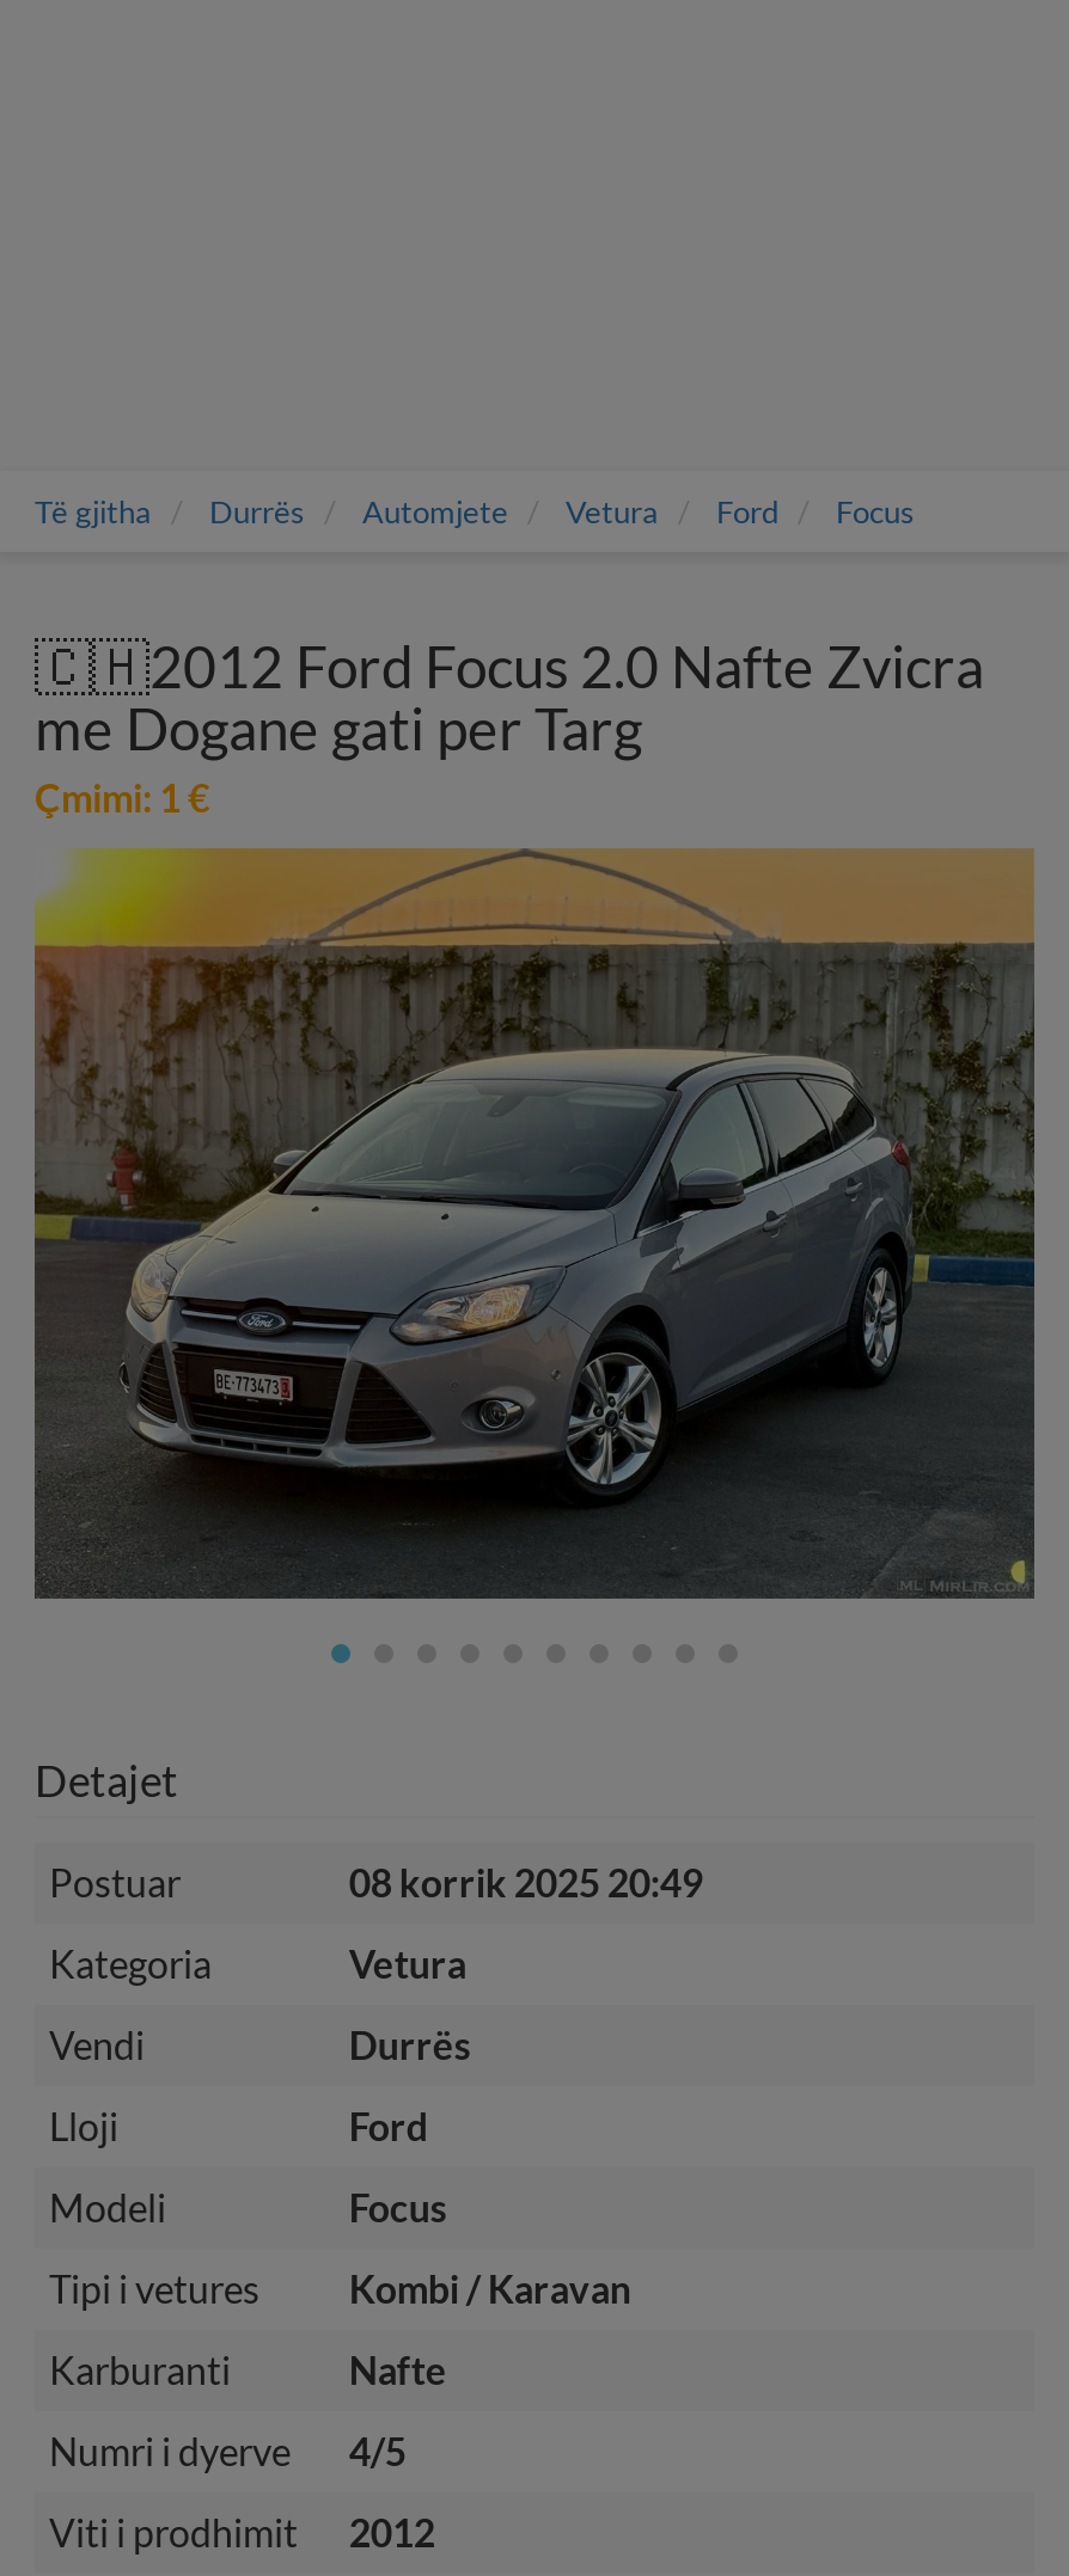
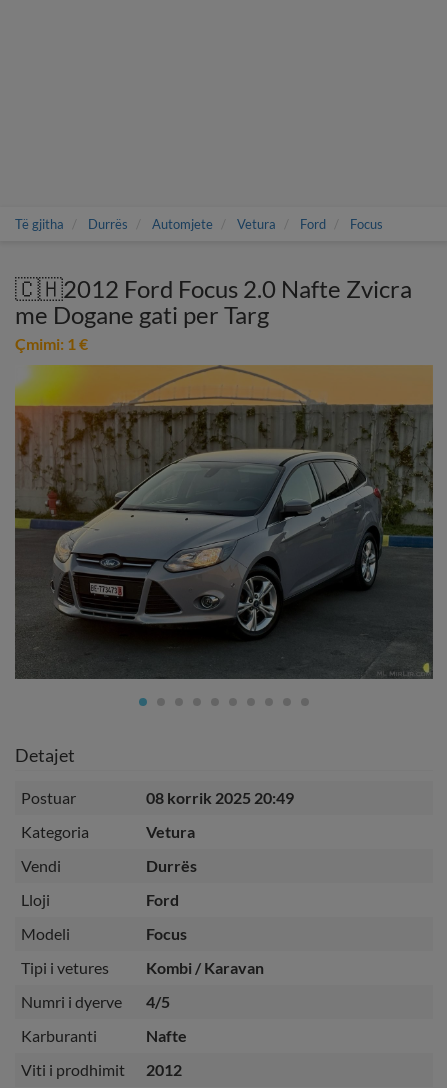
moved [49,2347,447,2392] -> [21,1026,187,1045]: Karburanti | Nafte
moved [49,2428,406,2473] -> [21,992,170,1011]: Numri i dyerve | 4/5

